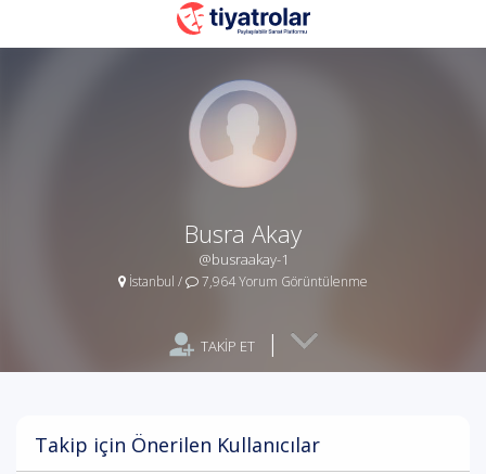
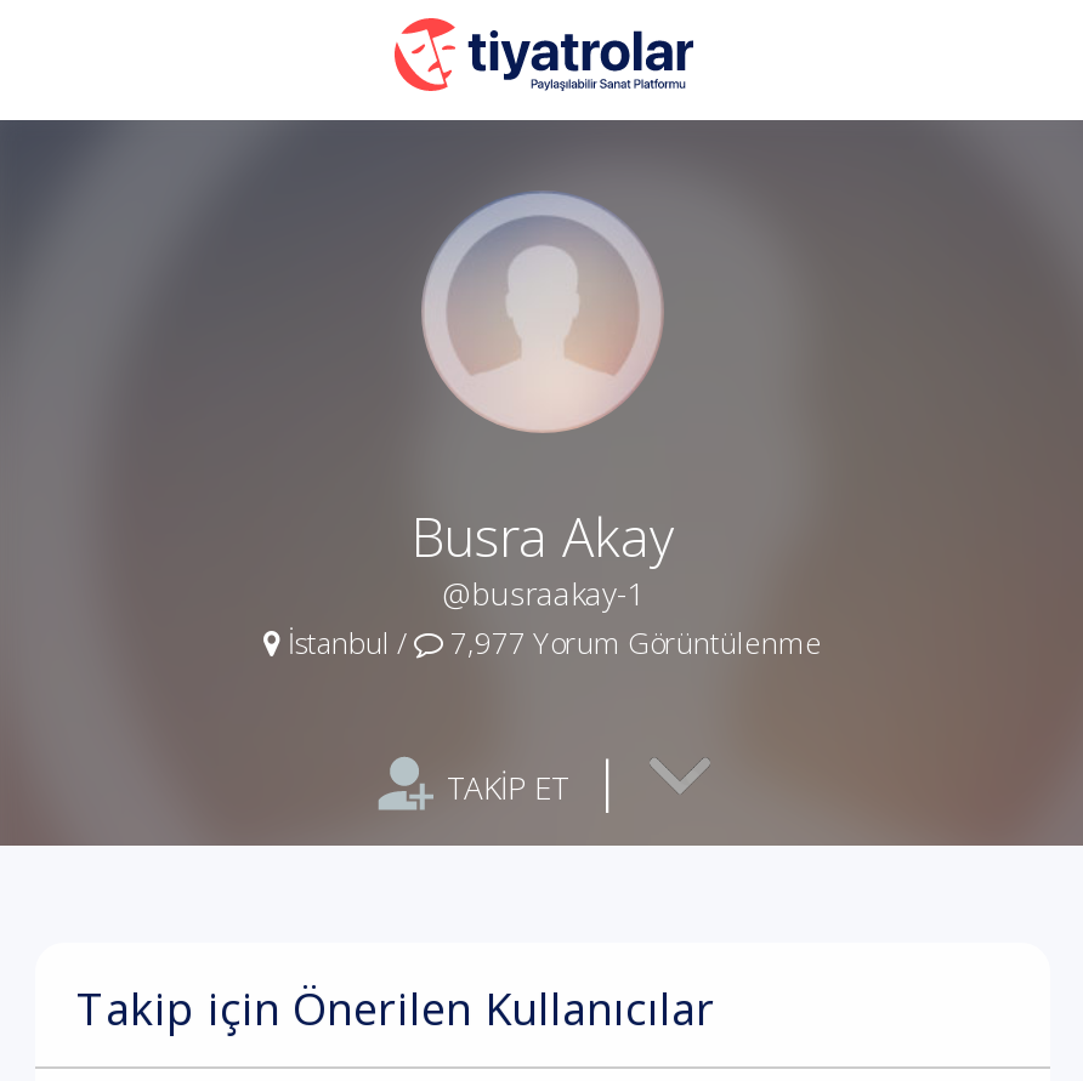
[199,272,368,291] 7,964 Yorum Görüntülenme -> [443,622,822,664] 7,977 Yorum Görüntülenme

